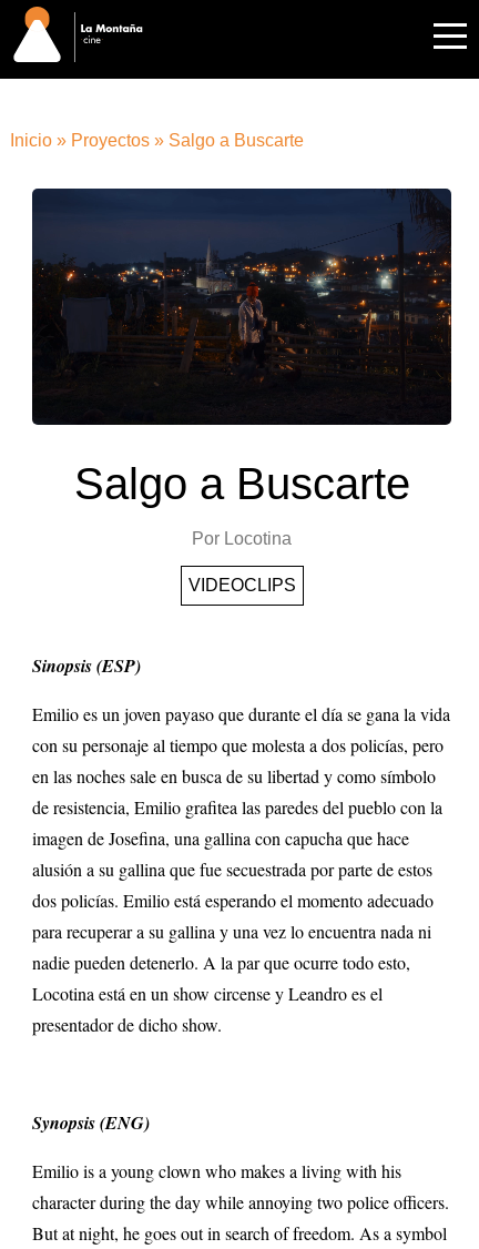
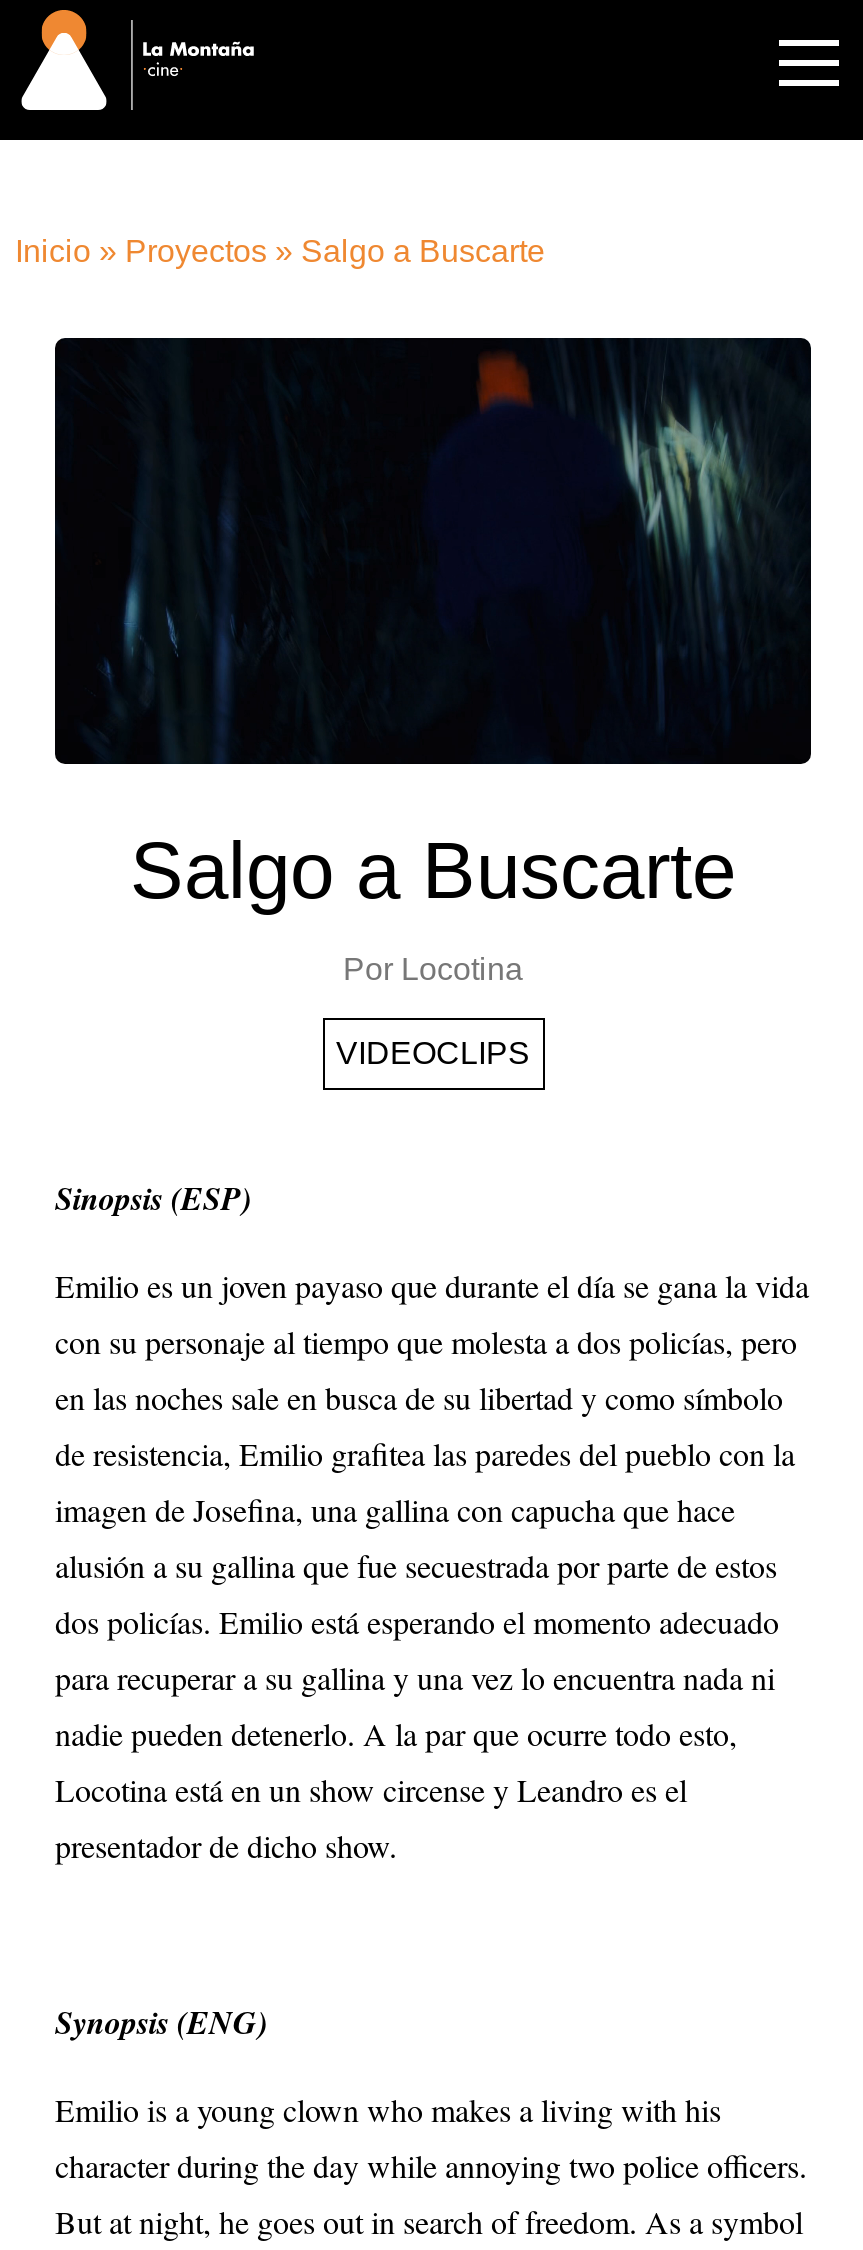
[32,189,452,407] [image] -> [55,338,813,762] [image]

